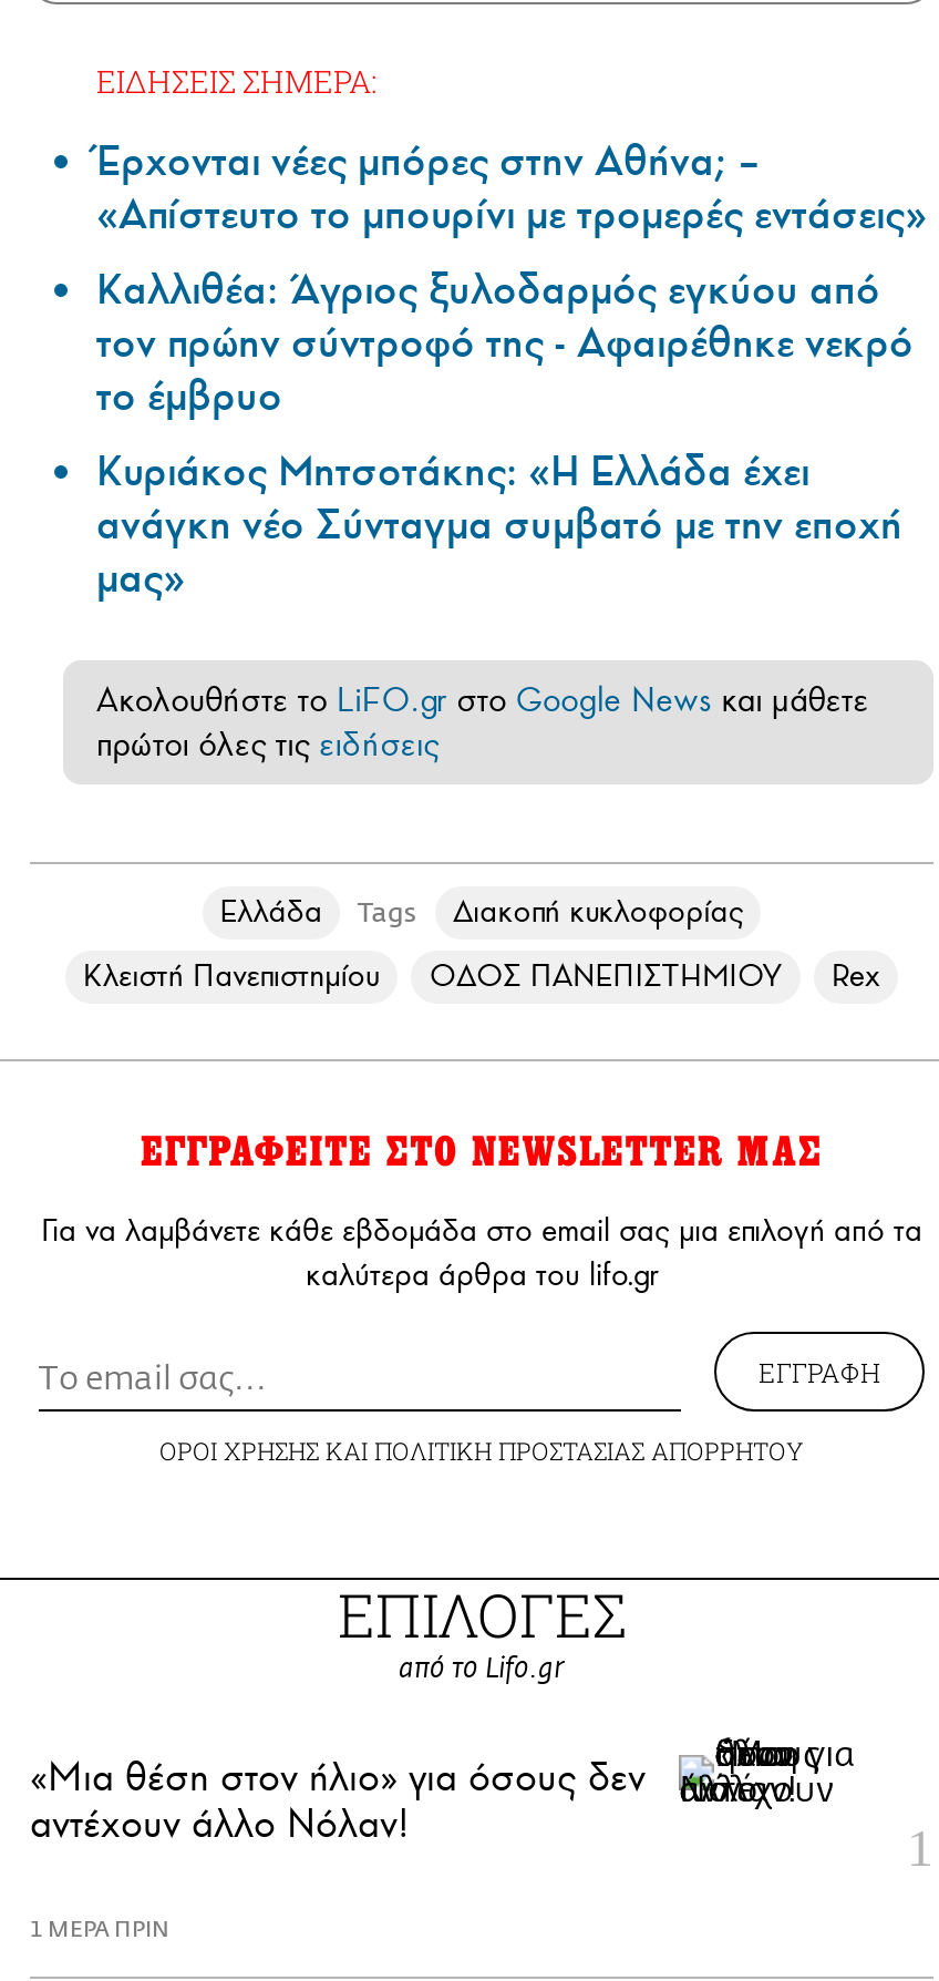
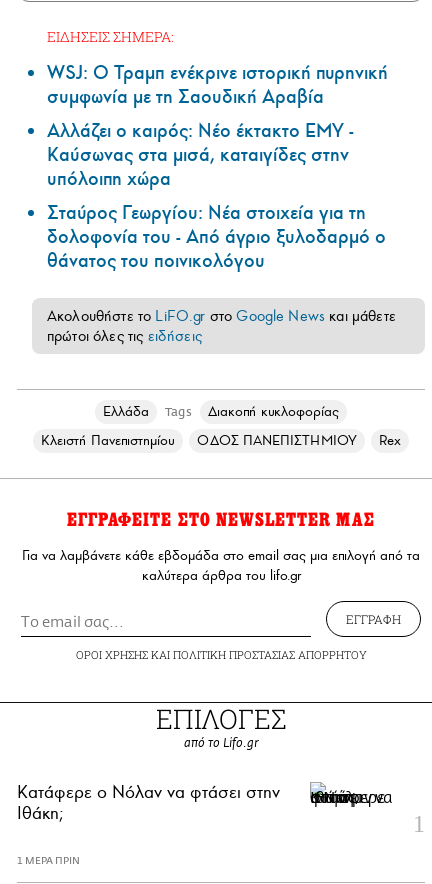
[96,135,927,604] Έρχονται νέες μπόρες στην Αθήνα; – | «Απίστευτο το μπουρίνι με τρομερές εντάσεις» | Καλλιθέα: Άγριος ξυλοδαρμός εγκύου από | τον πρώην σύντροφό της - Αφαιρέθηκε νεκρό | το έμβρυο | Κυριάκος Μητσοτάκης: «Η Ελλάδα έχει | ανάγκη νέο Σύνταγμα συμβατό με την εποχή | μας» -> [47,61,388,273] WSJ: Ο Τραμπ ενέκρινε ιστορική πυρηνική | συμφωνία με τη Σαουδική Αραβία | Αλλάζει ο καιρός: Νέο έκτακτο ΕΜΥ - | Καύσωνας στα μισά, καταιγίδες στην | υπόλοιπη χώρα | Σταύρος Γεωργίου: Νέα στοιχεία για τη | δολοφονία του - Από άγριο ξυλοδαρμό ο | θάνατος του ποινικολόγου
[30,1735,858,1847] [image] | «Μια θέση στον ήλιο» για όσους δεν | αντέχουν άλλο Νόλαν! -> [17,774,393,824] [image] | Κατάφερε ο Νόλαν να φτάσει στην | Ιθάκη;

